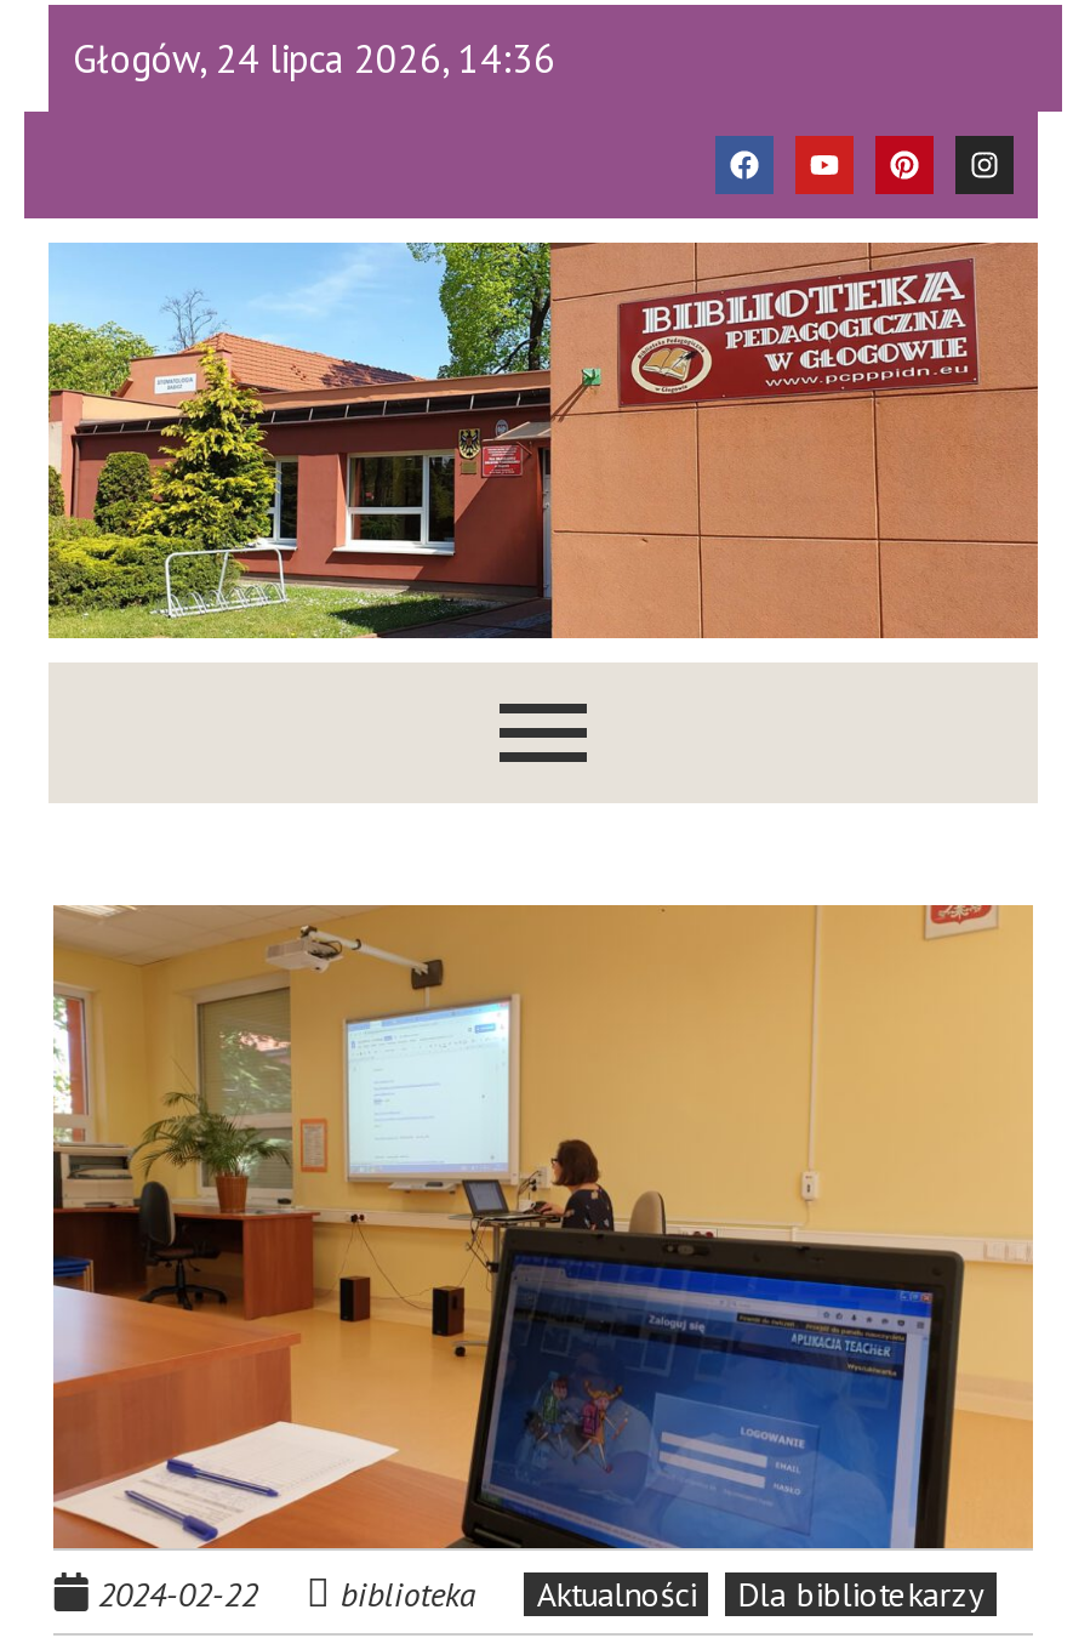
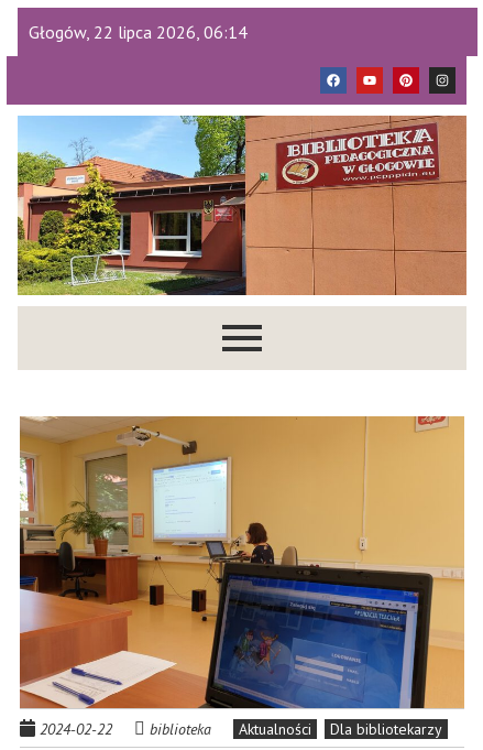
[73,34,555,83] Głogów, 24 lipca 2026, 14:36 -> [29,21,248,43] Głogów, 22 lipca 2026, 06:14

